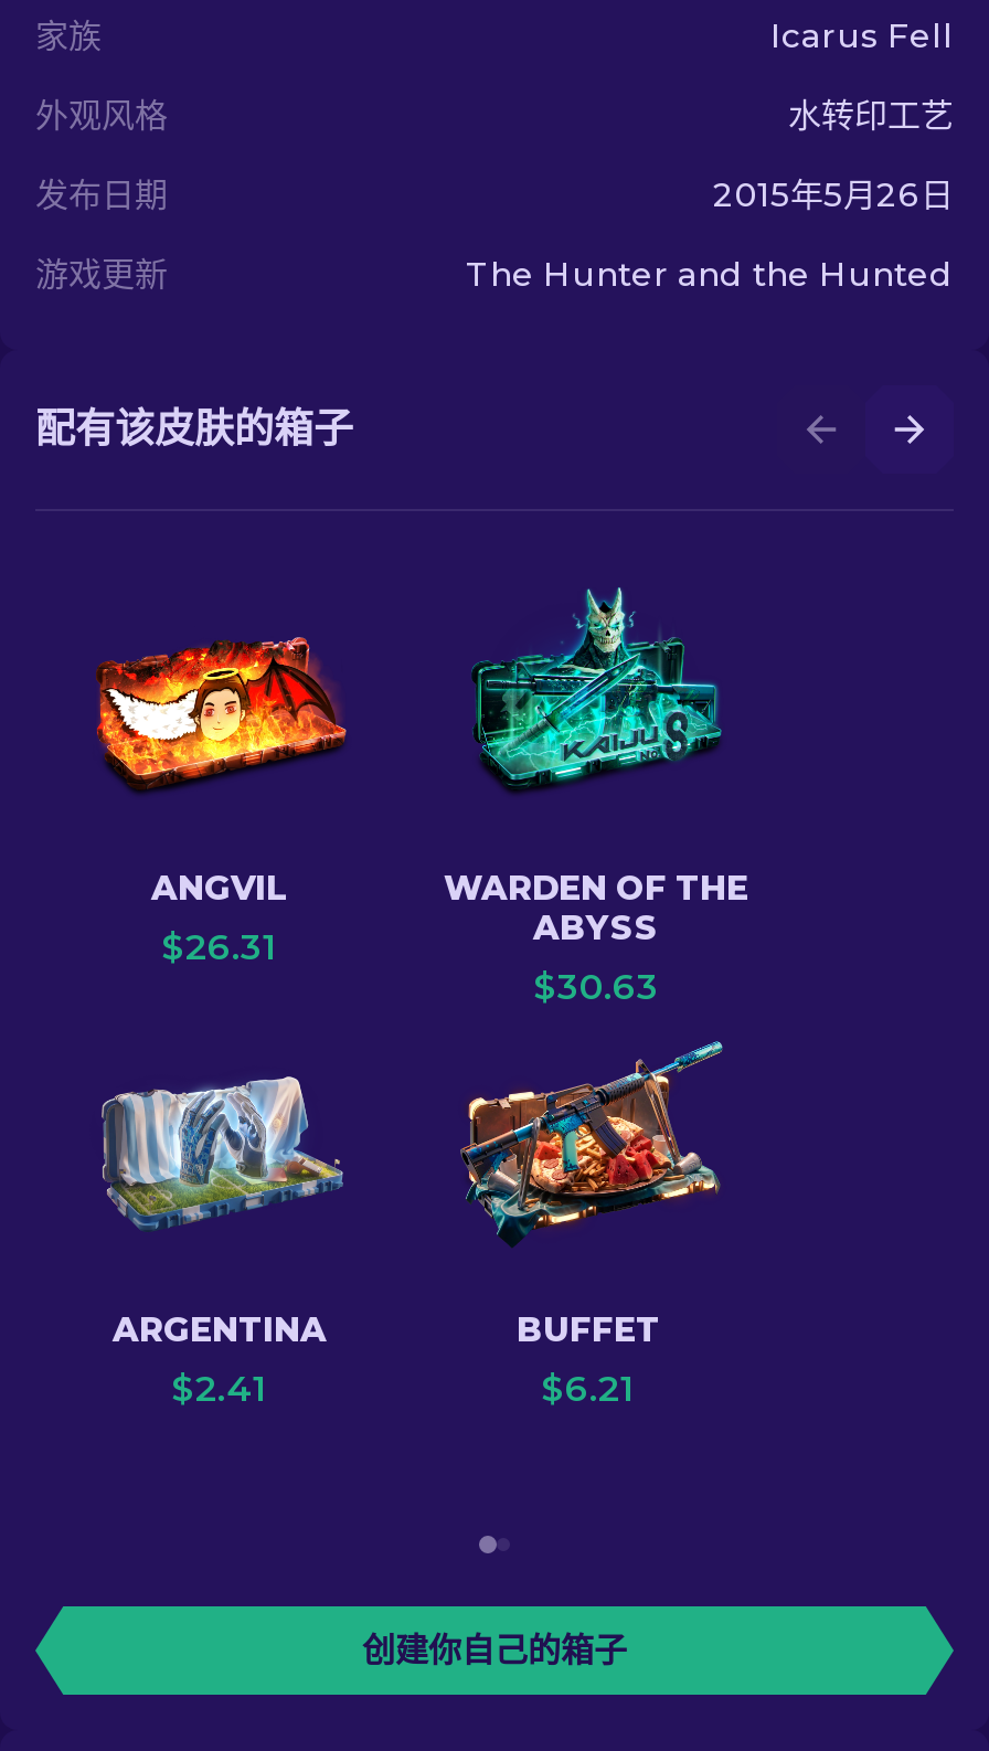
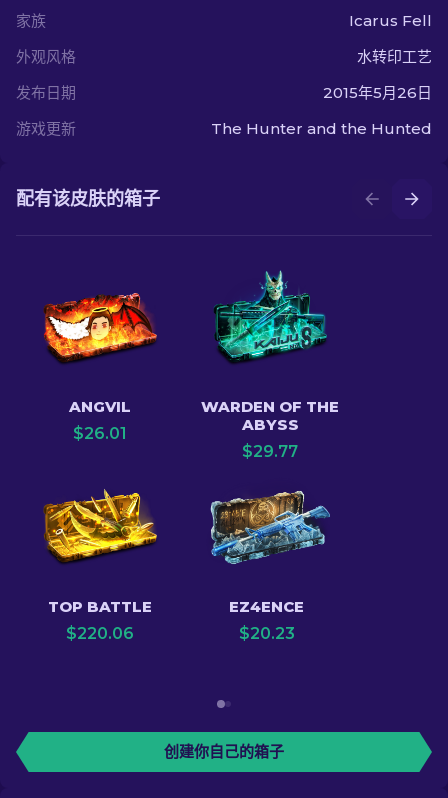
[161,926,278,968] $26.31 -> [72,424,126,443] $26.01
[533,966,659,1008] $30.63 -> [242,442,298,461] $29.77
[461,1039,726,1410] [image] | BUFFET | $6.21 -> [210,477,331,643] [image] | EZ4ENCE | $20.23
[97,1072,344,1410] [image] | ARGENTINA | $2.41 -> [43,489,158,643] [image] | TOP BATTLE | $220.06

